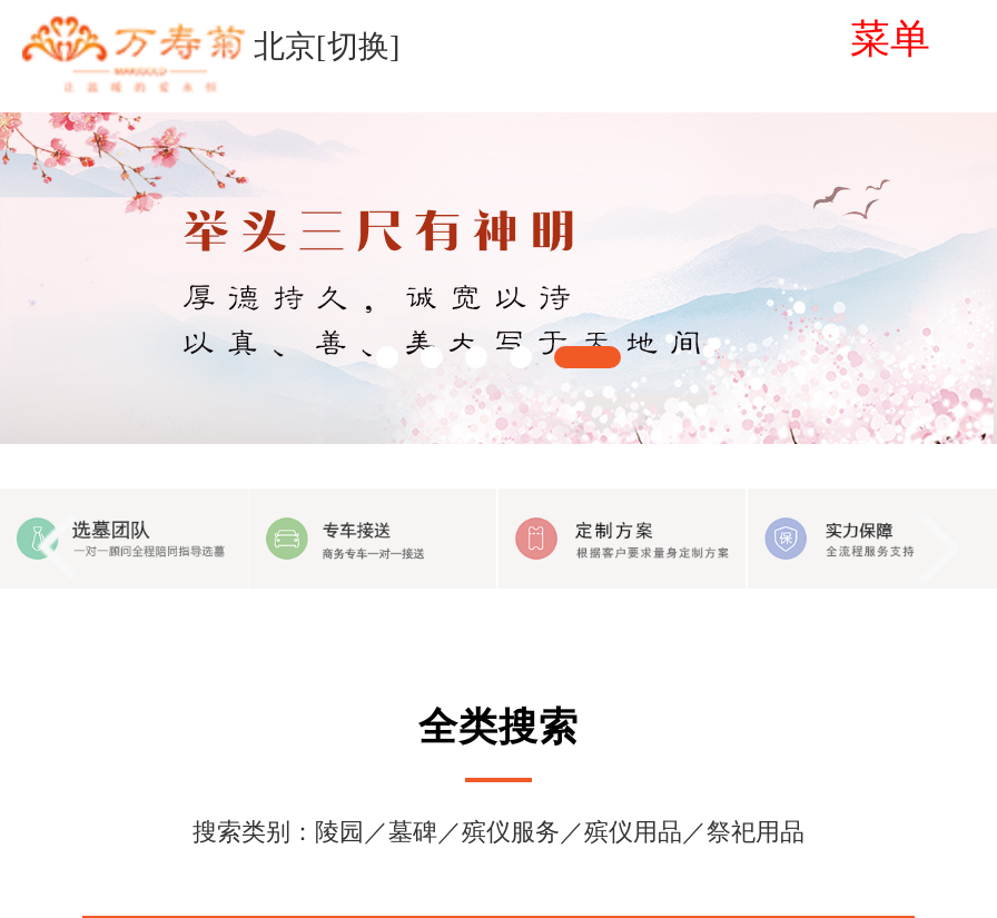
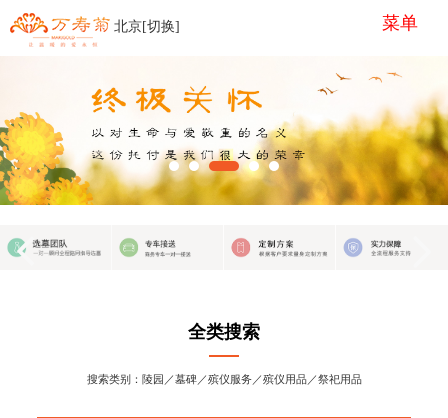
[7,110,990,446] [image] -> [3,56,445,206] [image]

